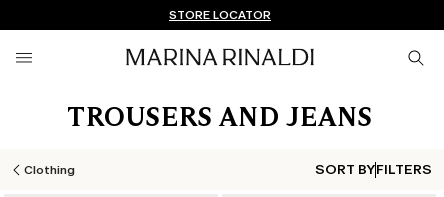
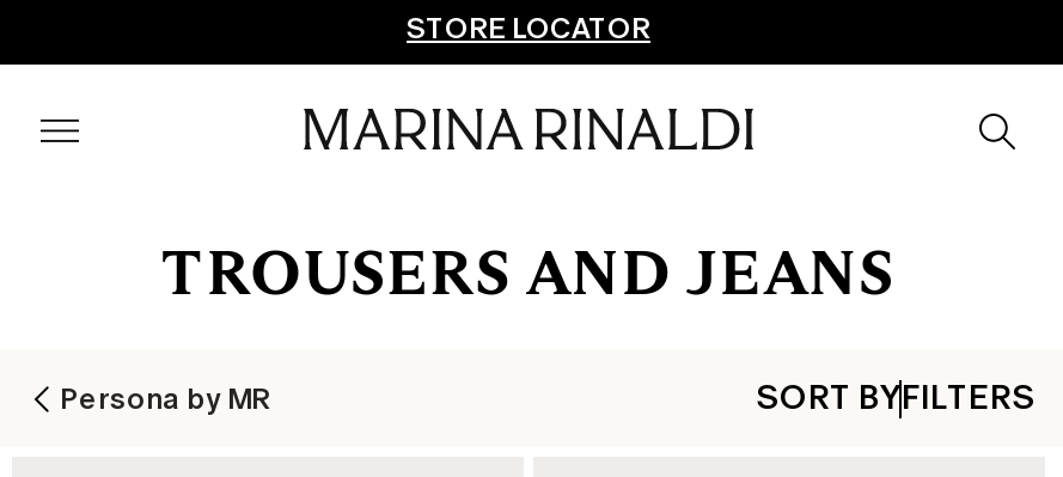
[24,162,75,176] Clothing -> [60,381,270,415] Persona by MR

